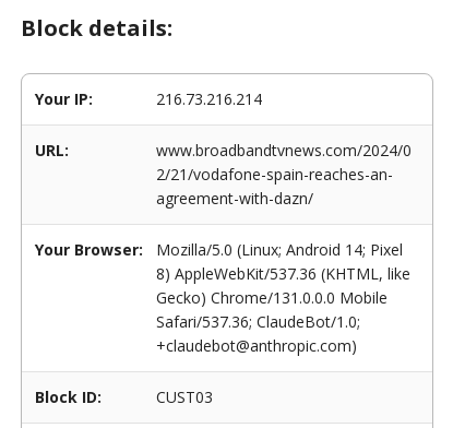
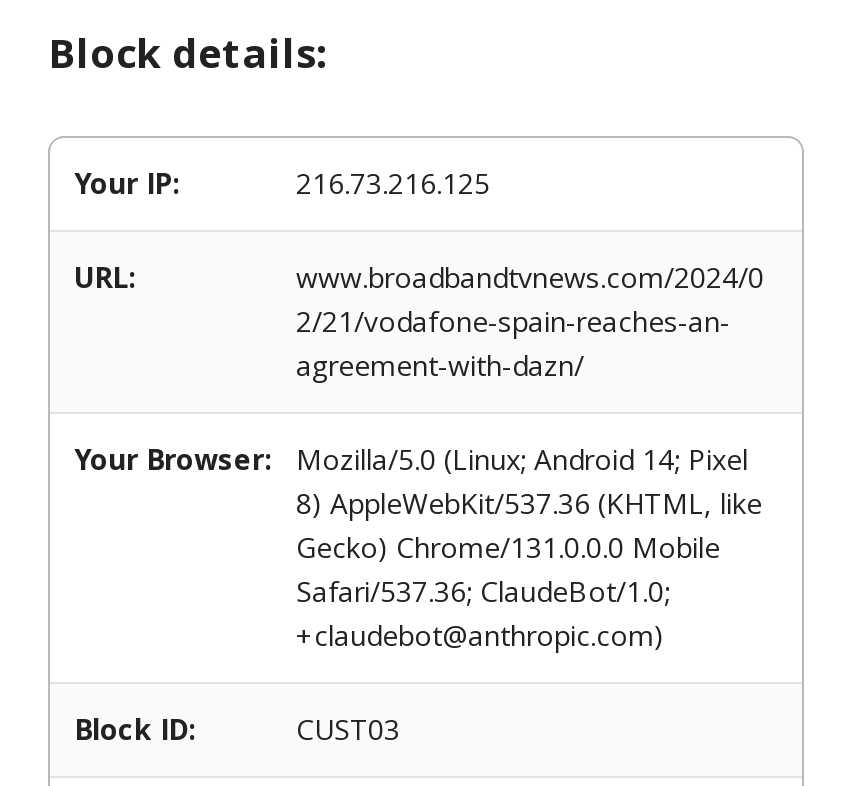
[156,88,262,109] 216.73.216.214 -> [296,164,490,202] 216.73.216.125

